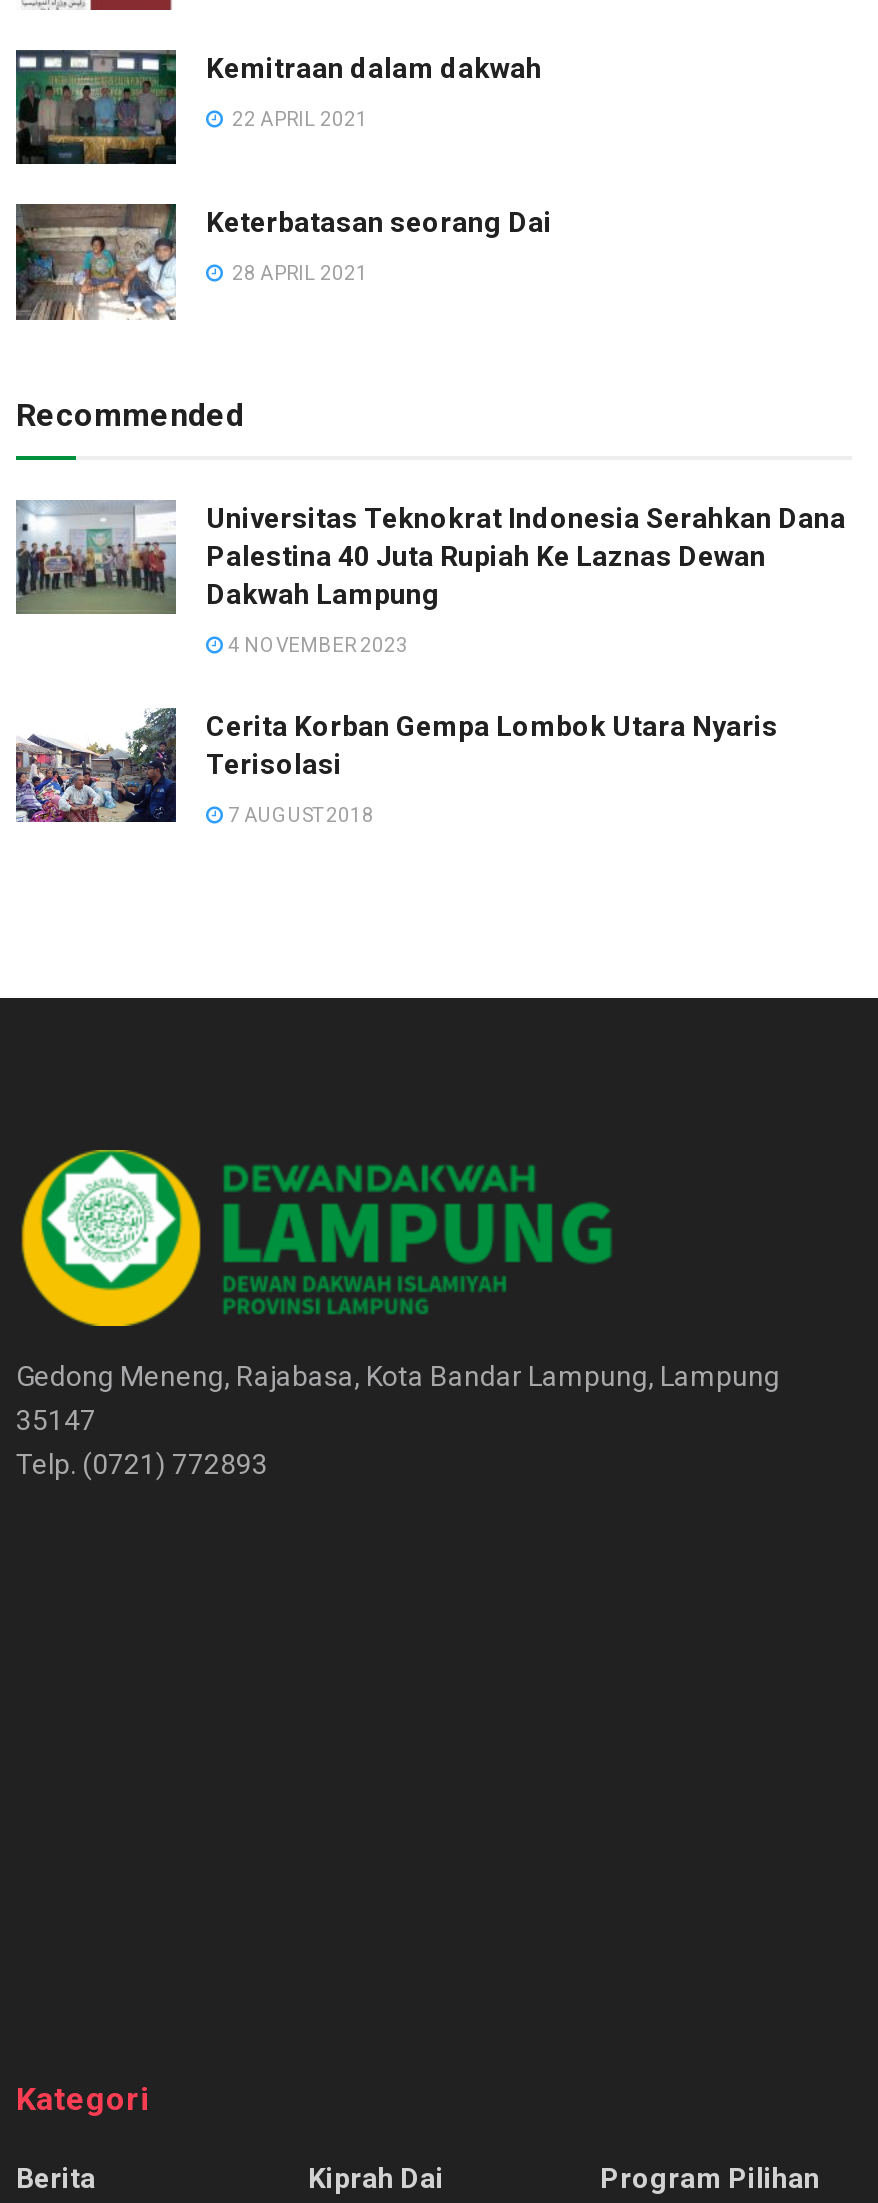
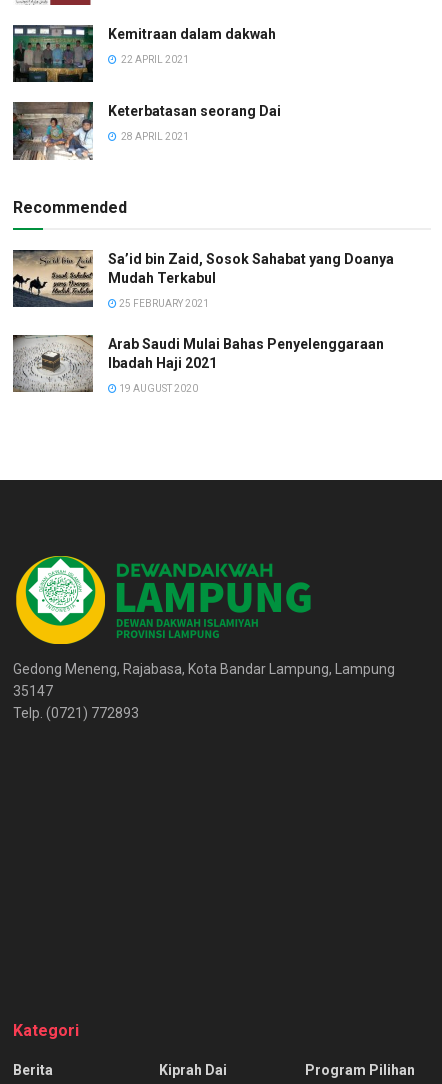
[16,500,846,614] [image] | Universitas Teknokrat Indonesia Serahkan Dana | Palestina 40 Juta Rupiah Ke Laznas Dewan | Dakwah Lampung -> [13,249,394,307] [image] | Sa’id bin Zaid, Sosok Sahabat yang Doanya | Mudah Terkabul
[224,633,408,655] 4 NOVEMBER 2023 -> [117,297,209,308] 25 FEBRUARY 2021
[16,708,778,824] [image] | Cerita Korban Gempa Lombok Utara Nyaris | Terisolasi -> [12,334,384,393] [image] | Arab Saudi Mulai Bahas Penyelenggaraan | Ibadah Haji 2021
[224,803,374,825] 7 AUGUST 2018 -> [117,382,198,393] 19 AUGUST 2020

